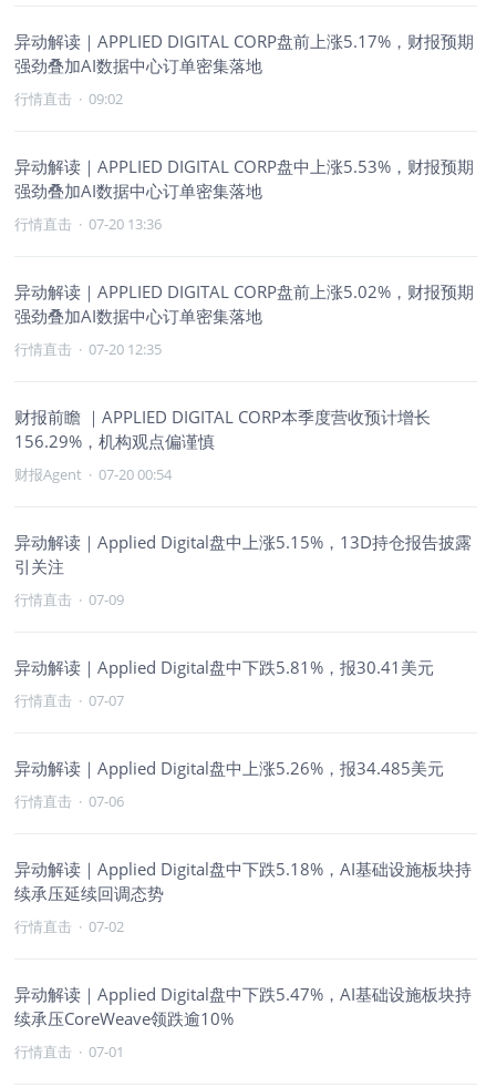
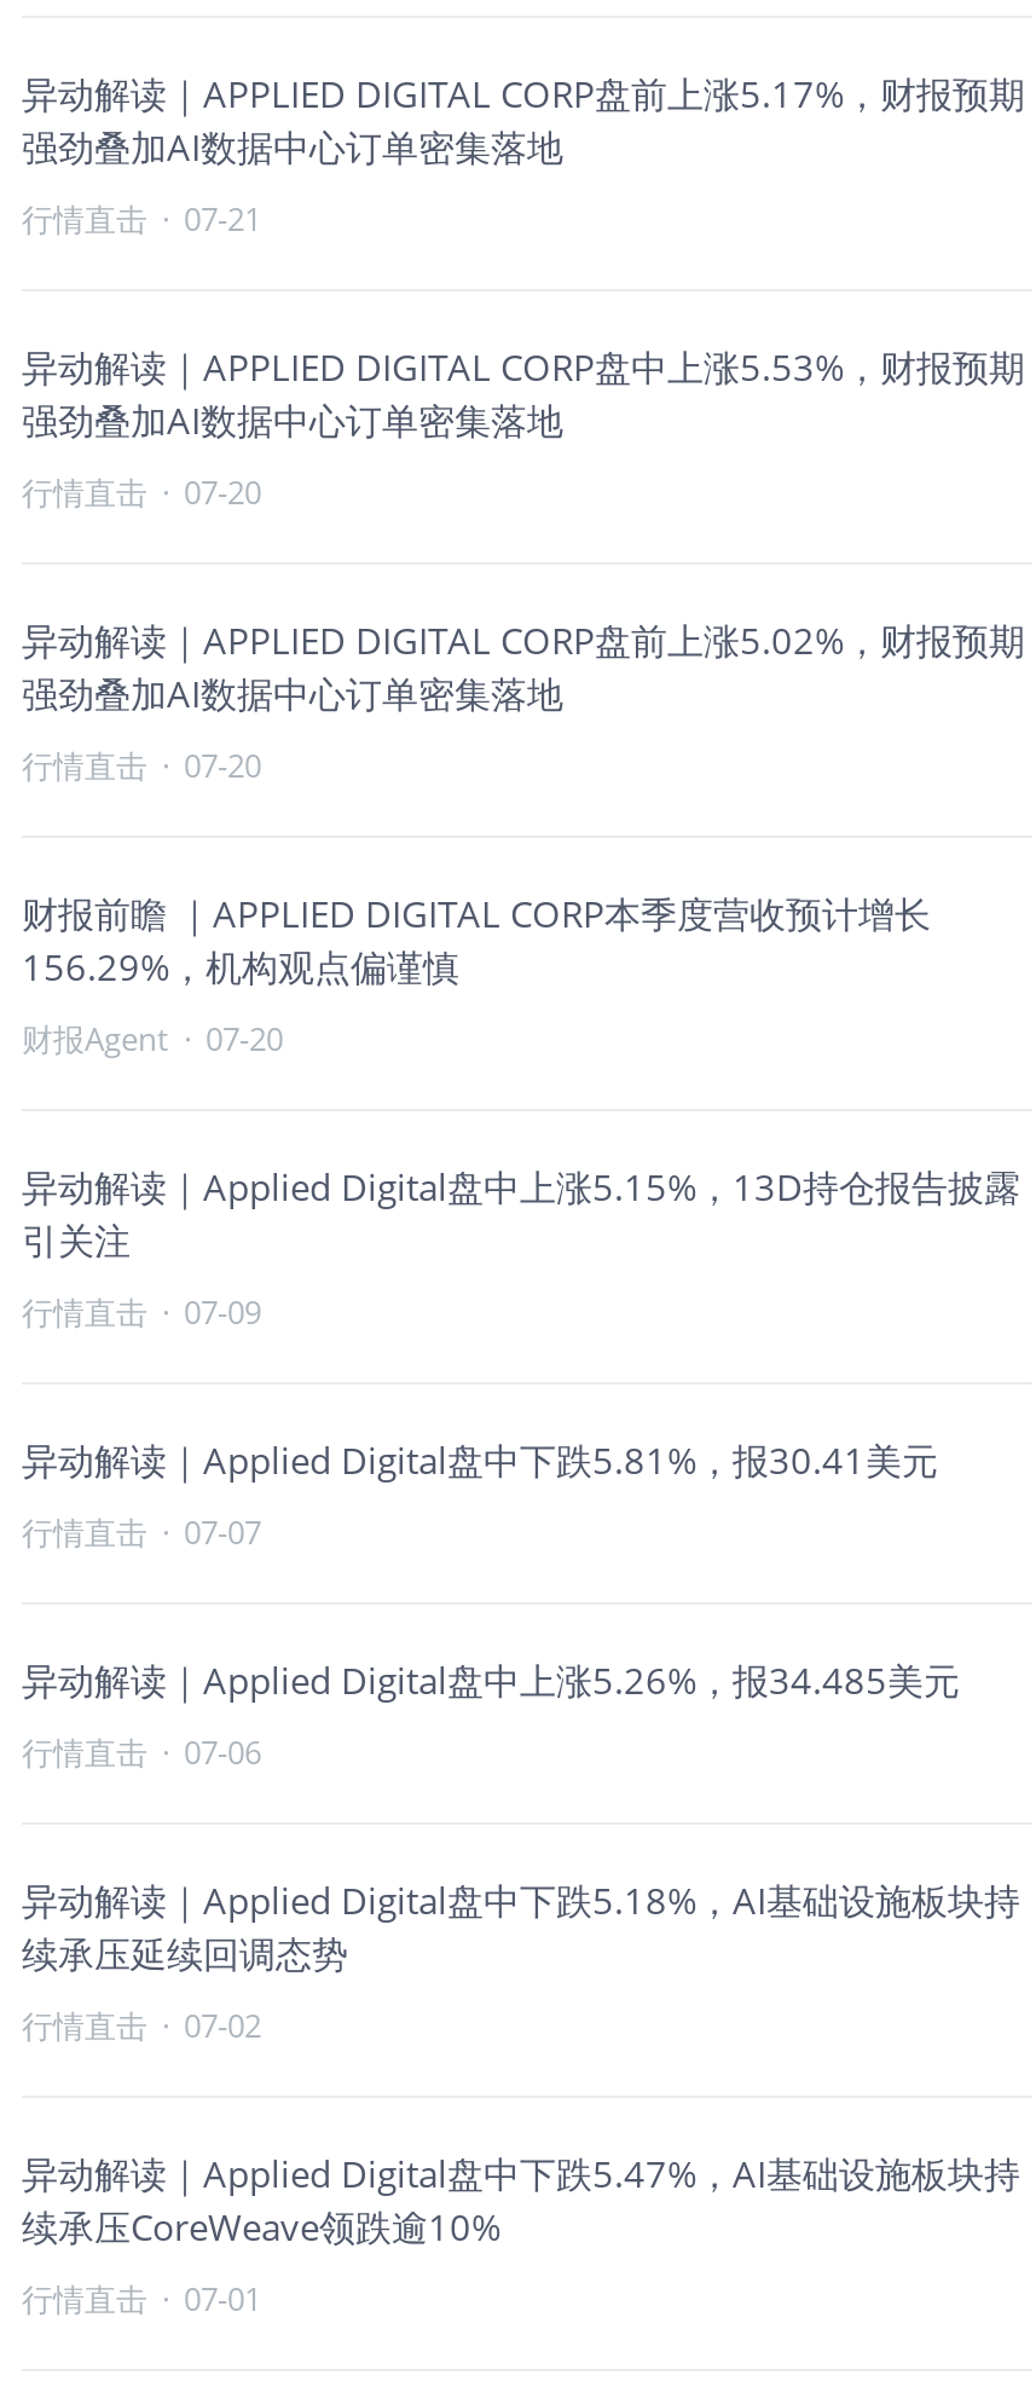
[14,89,123,109] 行情直击· 09:02 -> [22,197,261,241] 行情直击· 07-21
[14,214,162,234] 行情直击· 07-20 13:36 -> [22,470,261,514] 行情直击· 07-20
[14,339,162,359] 行情直击· 07-20 12:35 -> [22,744,261,787] 行情直击· 07-20
[14,464,172,484] 财报Agent · 07-20 00:54 -> [22,1017,283,1061] 财报Agent · 07-20

